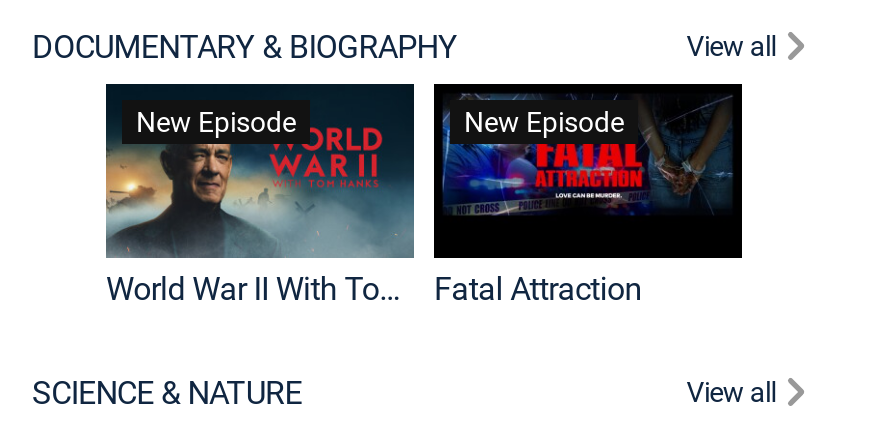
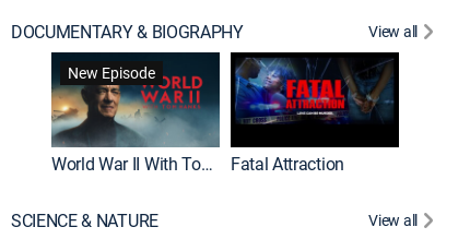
[464,103,624,141] New Episode -> none

